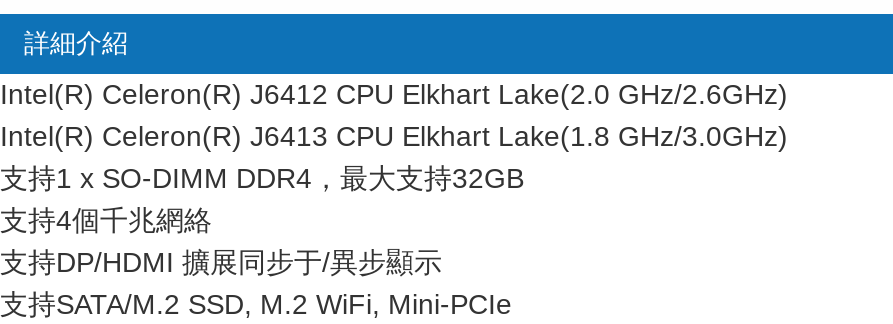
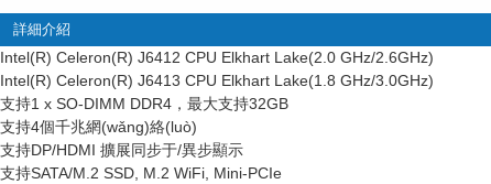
[0,203,212,235] 支持4個千兆網絡 -> [0,118,197,135] 支持4個千兆網(wǎng)絡(luò)

